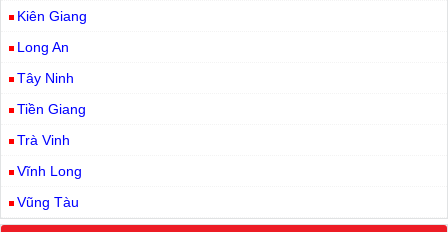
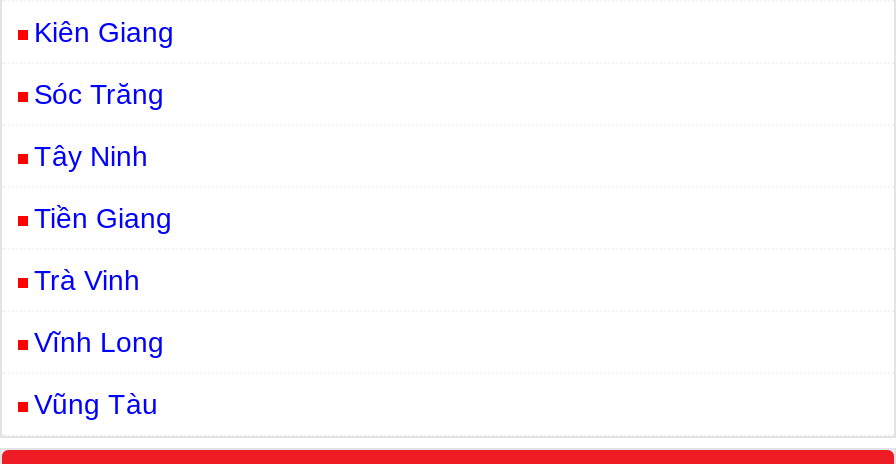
[17,39,69,55] Long An -> [34,78,164,110] Sóc Trăng

